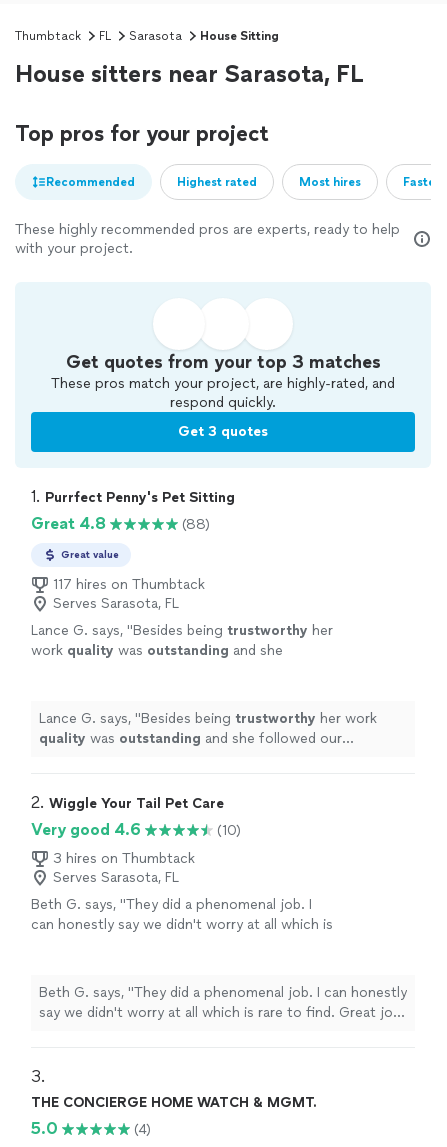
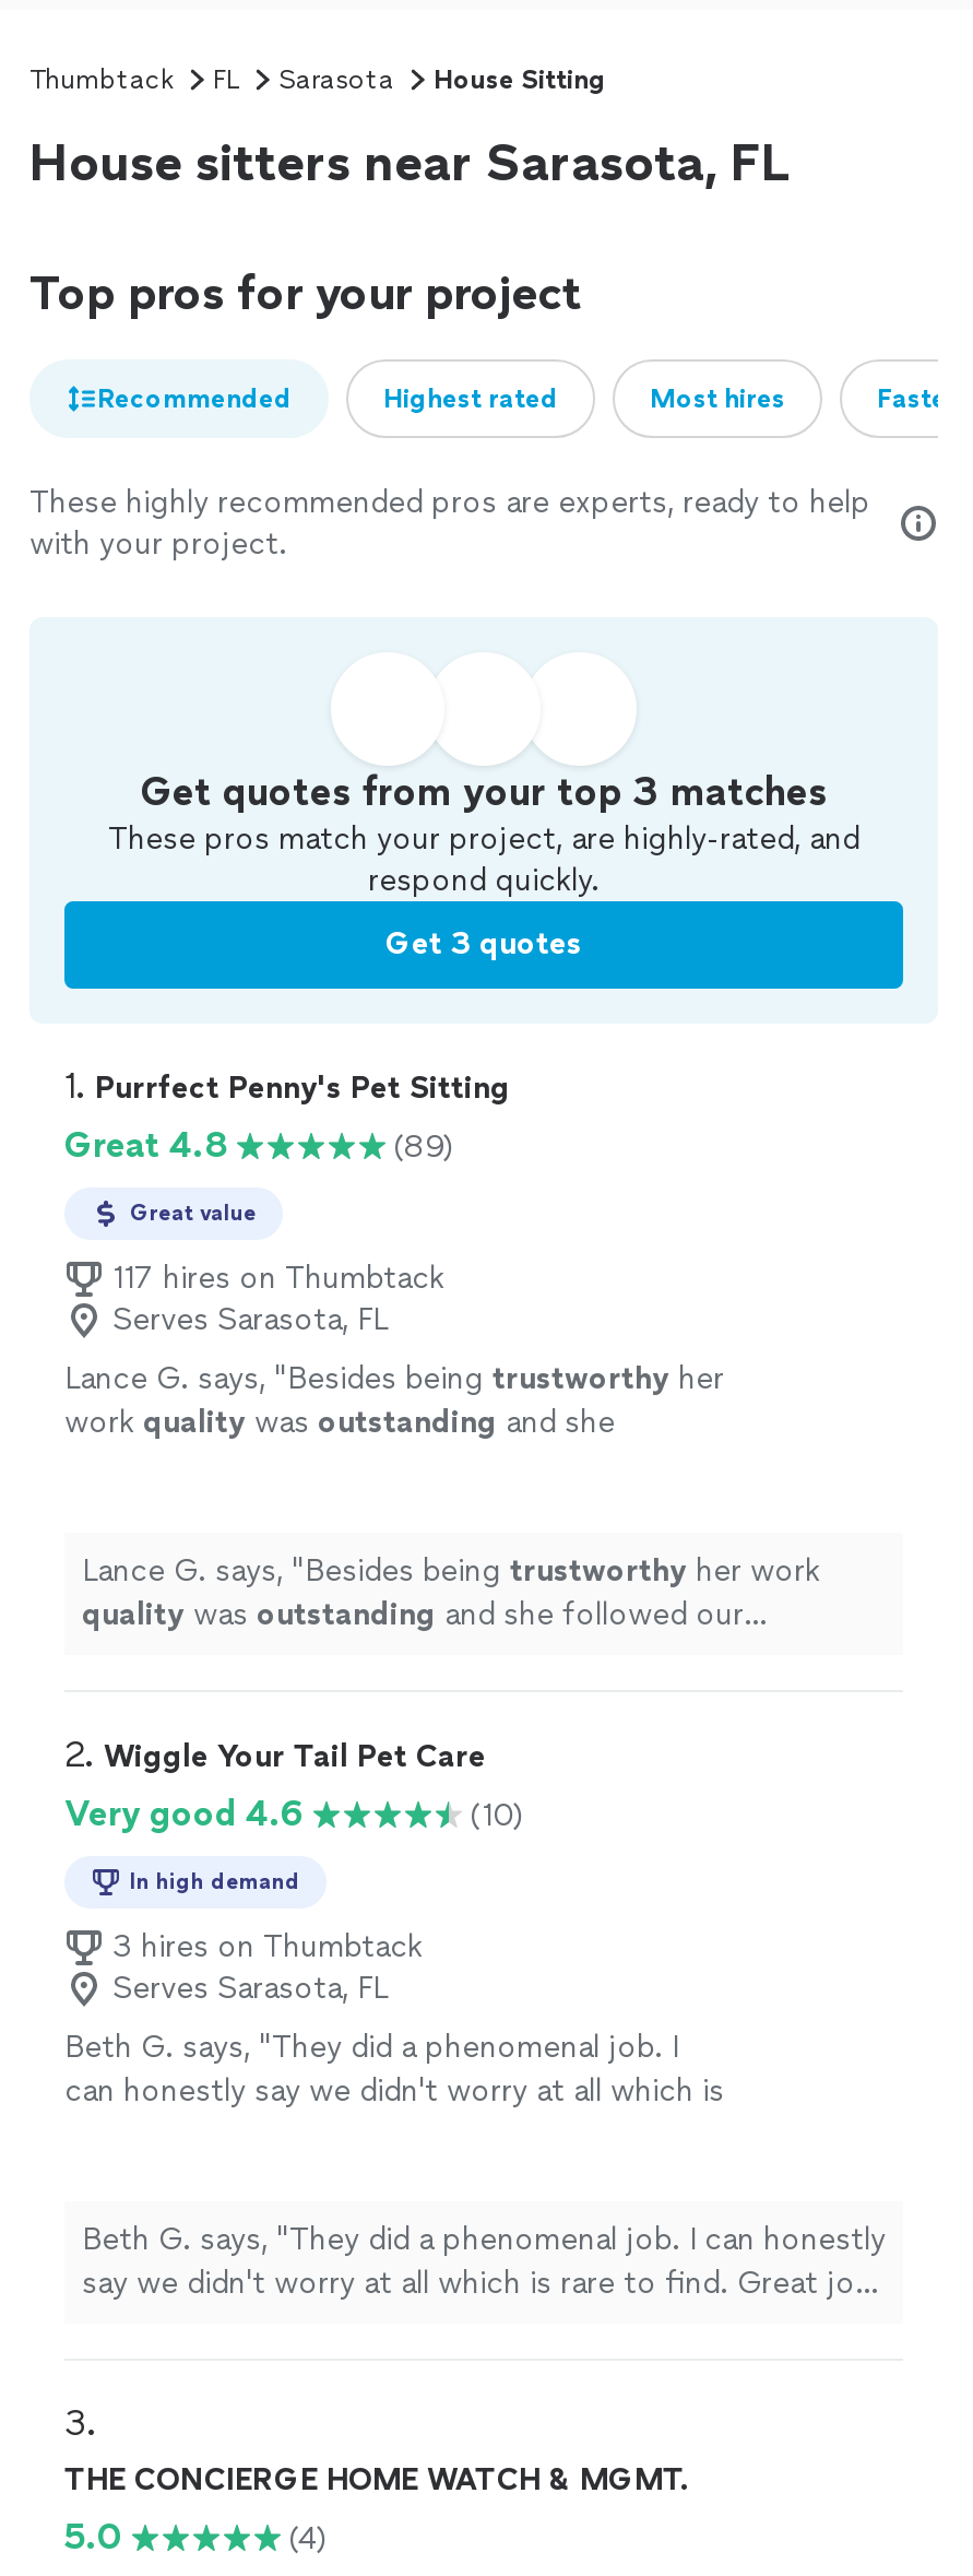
[182,516,210,533] (88) -> [394,1128,453,1165] (89)
none -> [130,1867,300,1896] In high demand

